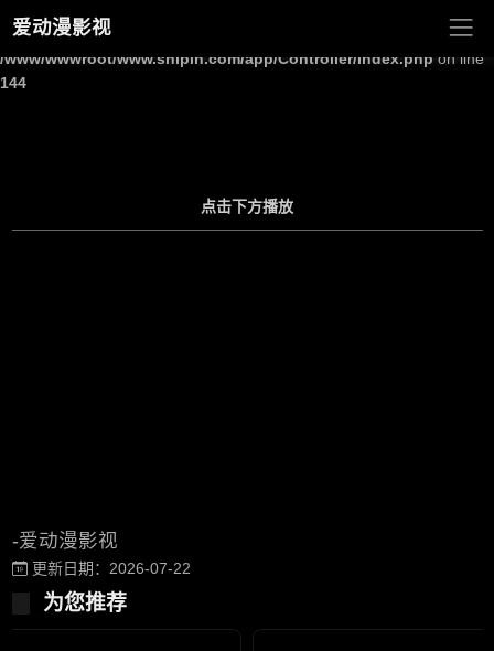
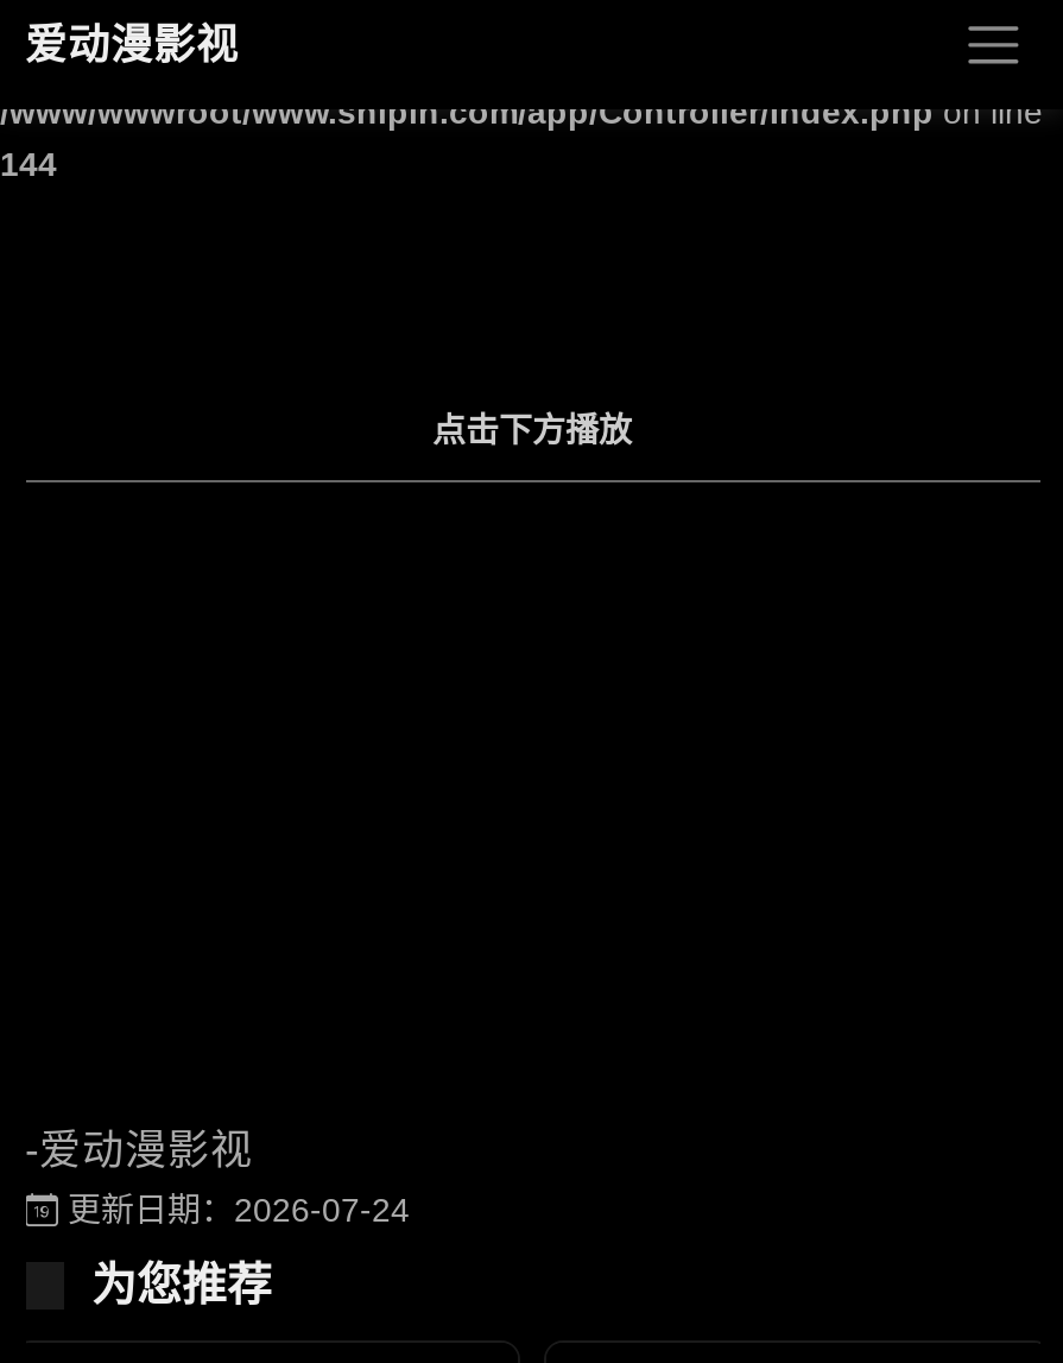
[27,559,190,577] 更新日期：2026-07-22 -> [58,1190,410,1228] 更新日期：2026-07-24

